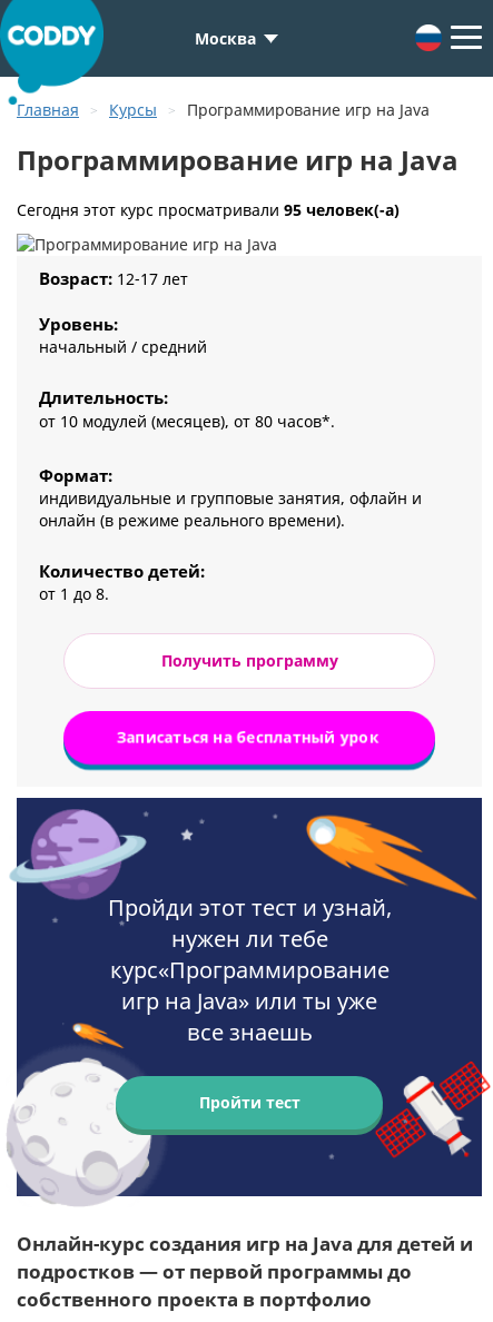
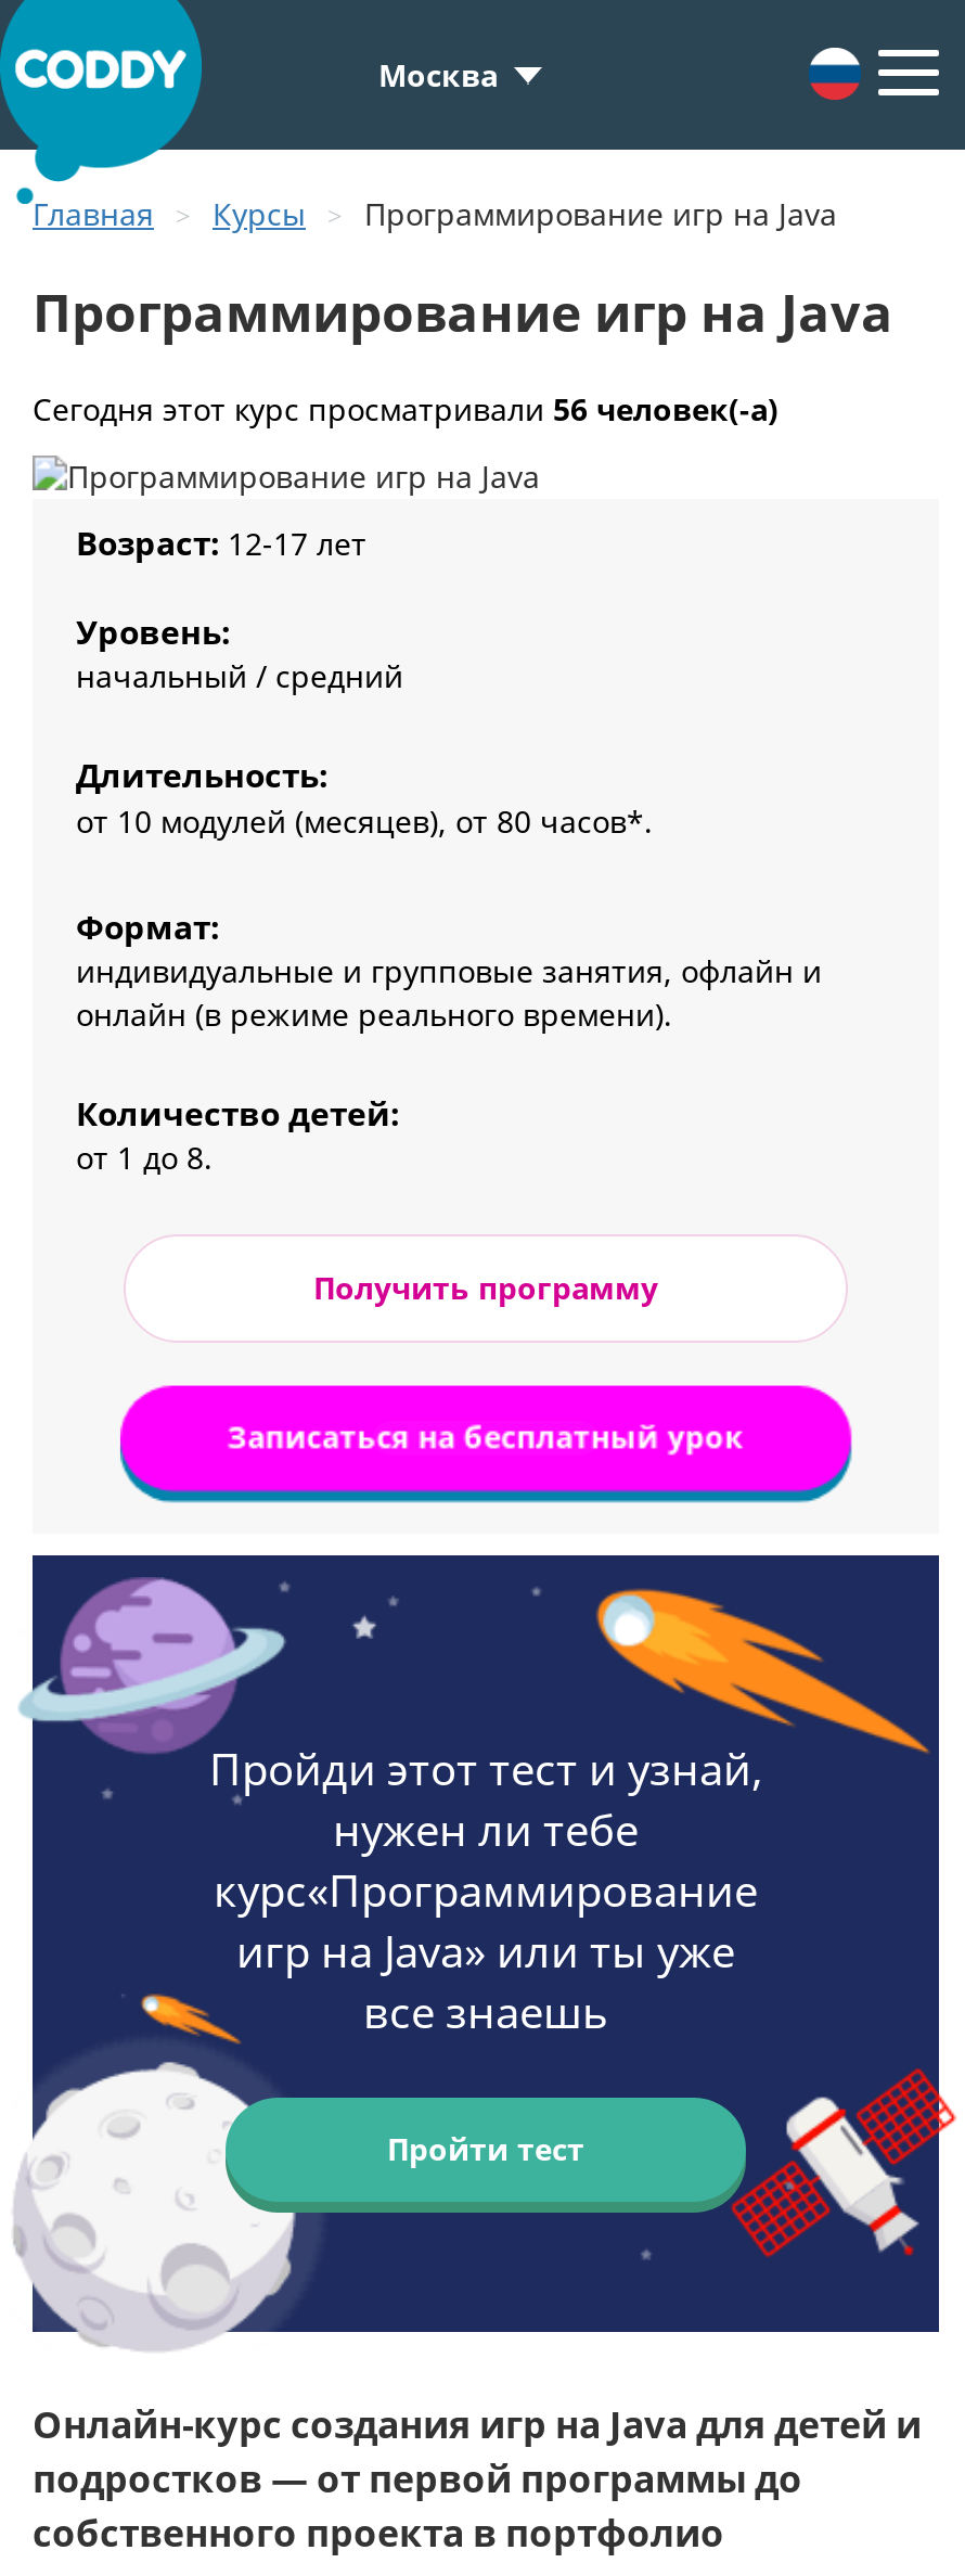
[17,199,400,220] Сегодня этот курс просматривали 95 человек(-а) -> [33,388,779,430] Сегодня этот курс просматривали 56 человек(-а)

